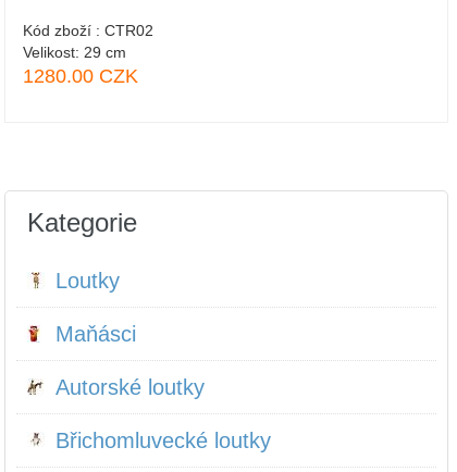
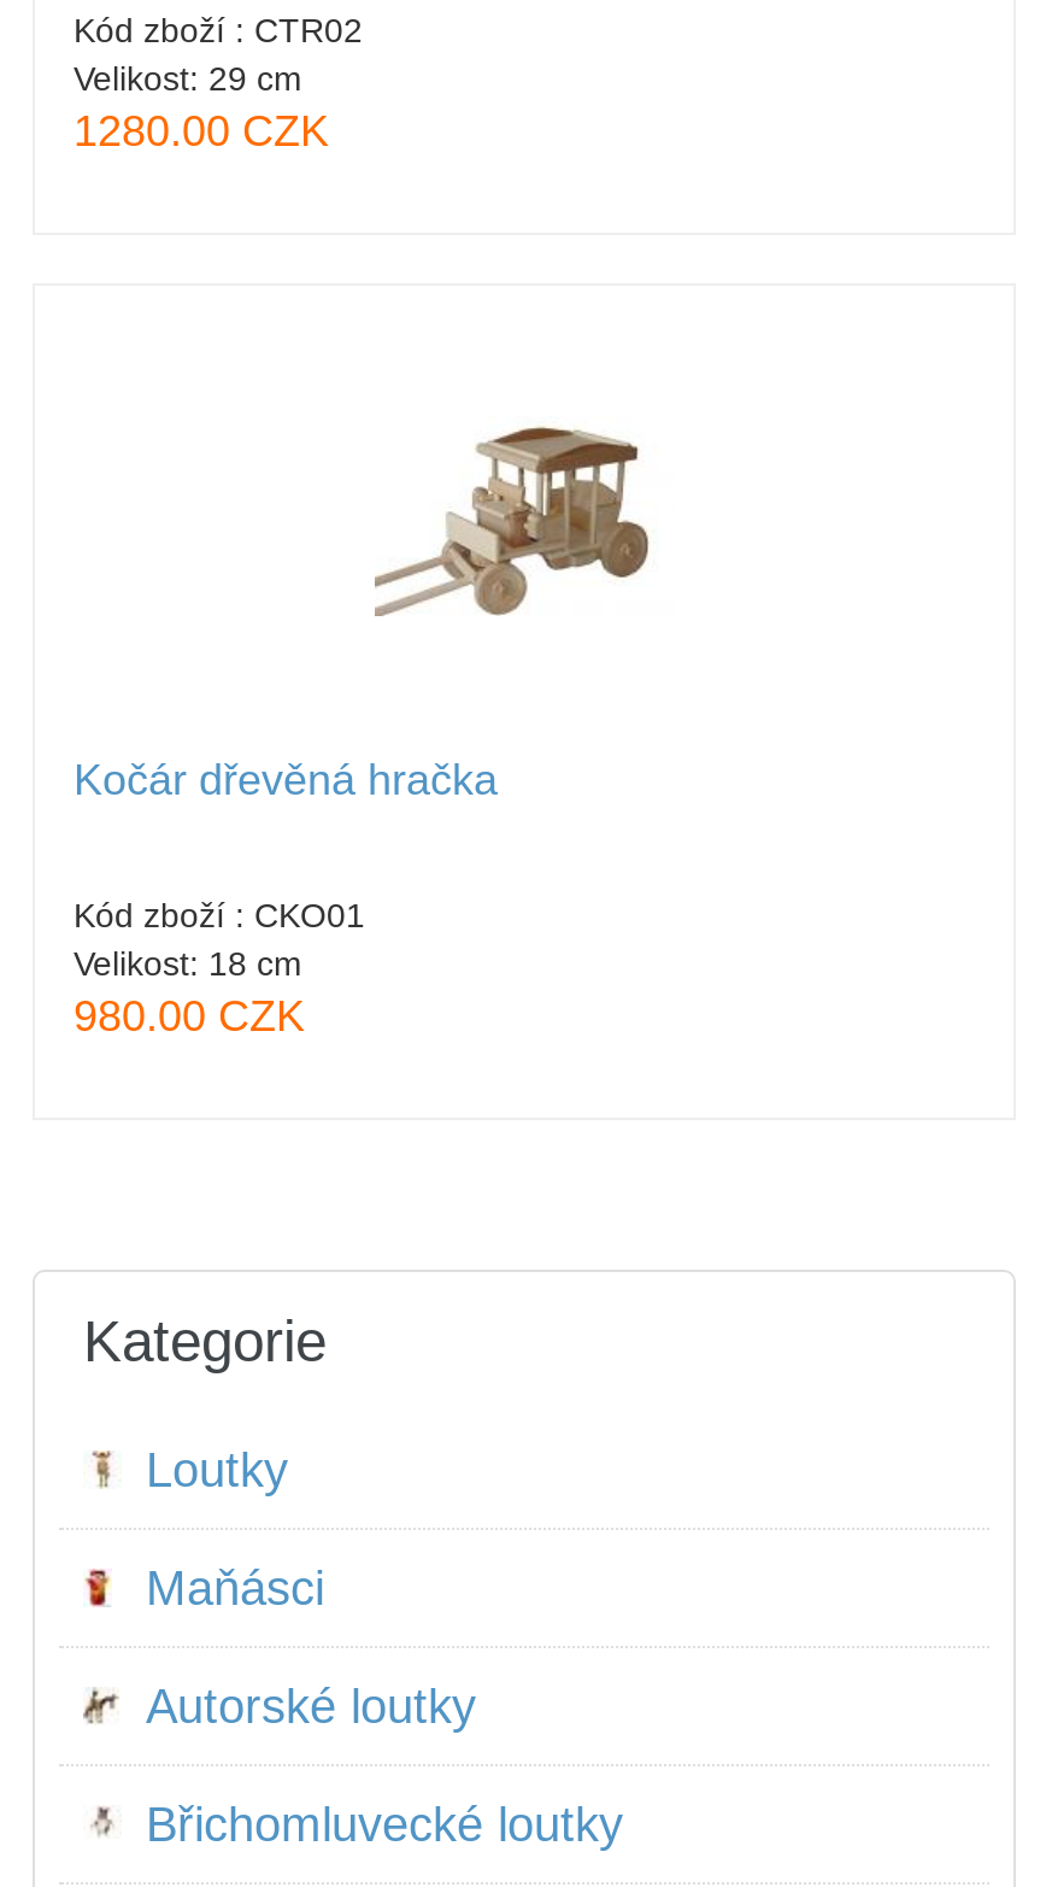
none -> [74,756,498,1040] Kočár dřevěná hračka | Kód zboží : CKO01 | Velikost: 18 cm | 980.00 CZK
none -> [372,422,652,617] [image]

